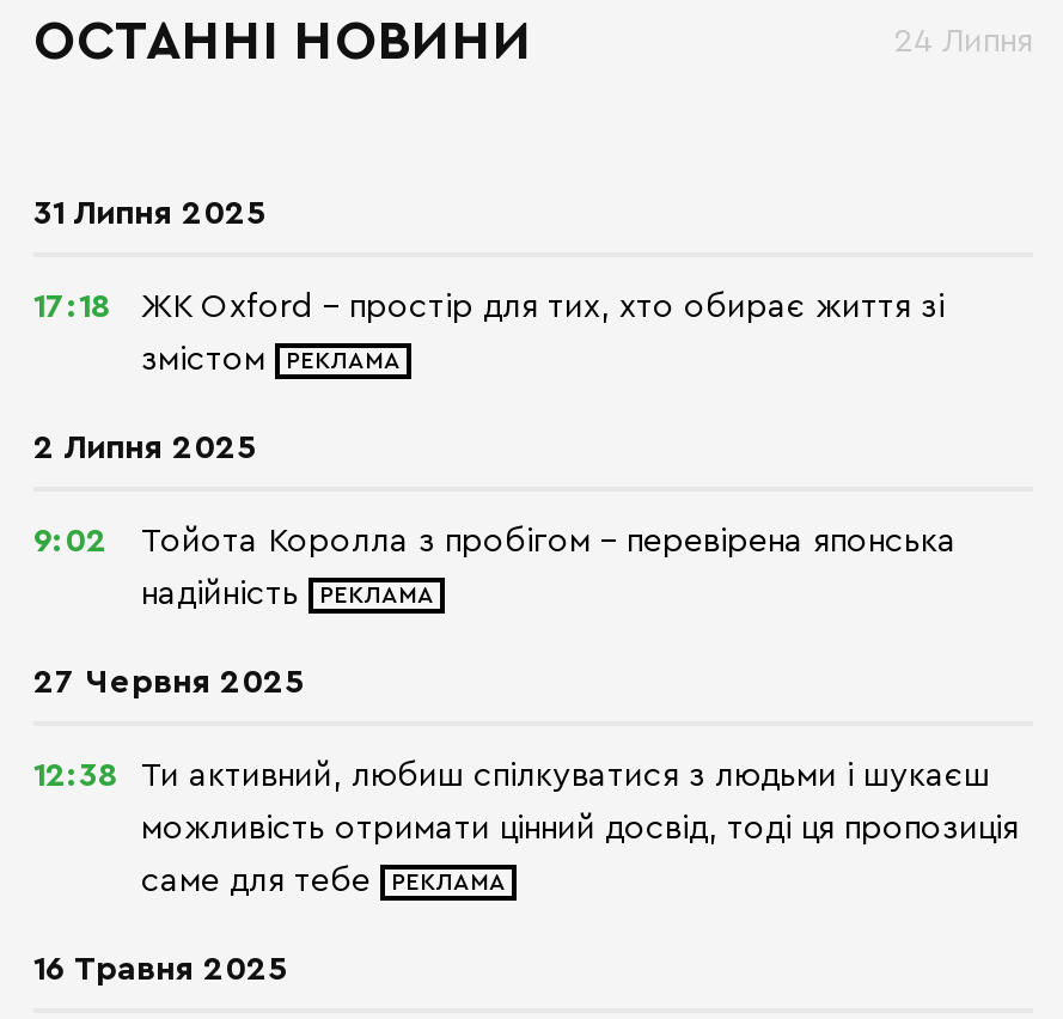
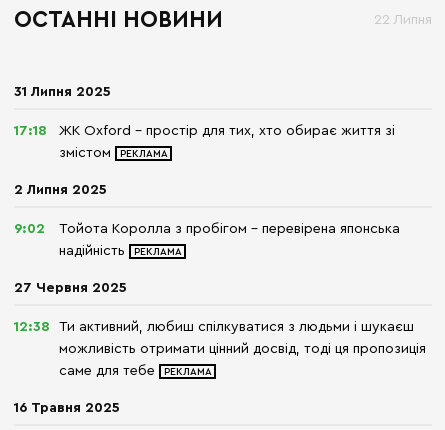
[894,26,1033,60] 24 Липня -> [374,13,432,27] 22 Липня

